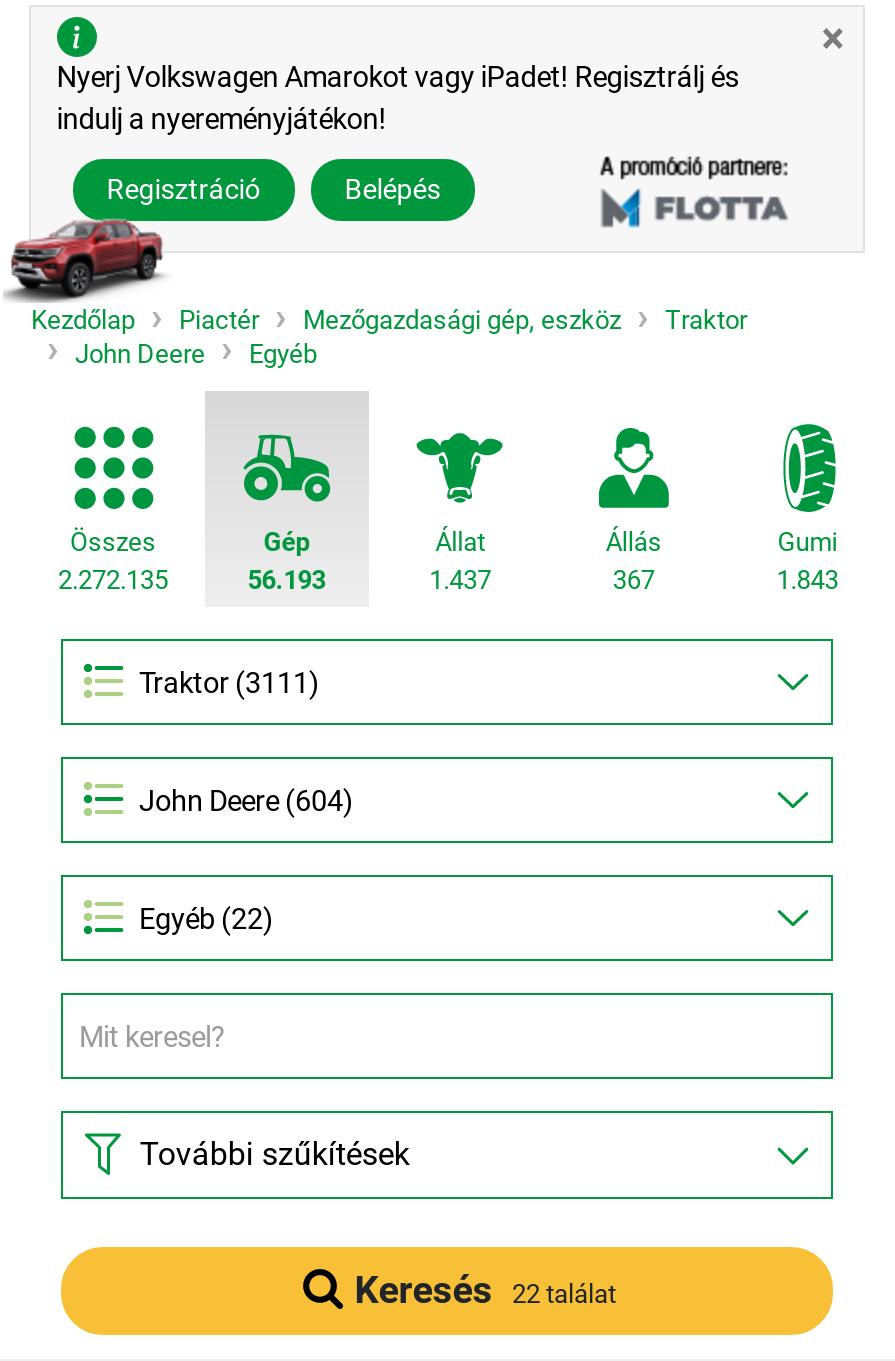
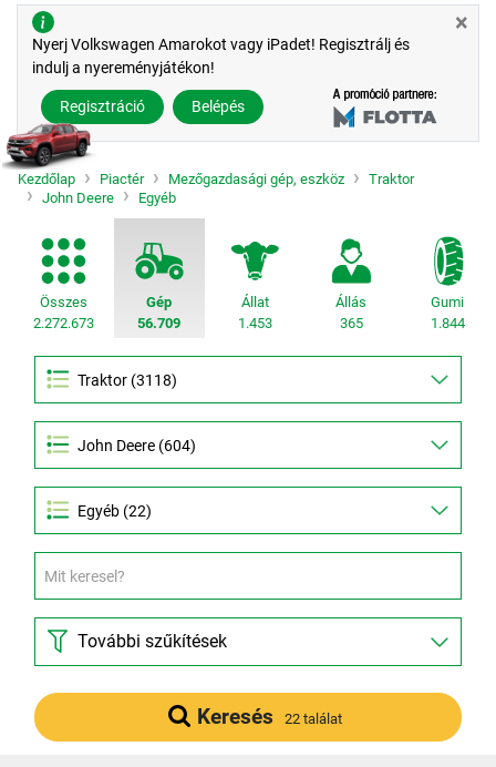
[58,565,168,595] 2.272.135 -> [33,315,94,332] 2.272.673
[248,565,326,595] 56.193 -> [138,315,181,332] 56.709
[429,565,491,595] 1.437 -> [238,315,272,332] 1.453
[613,565,655,595] 367 -> [340,315,363,332] 365
[776,565,838,595] 1.843 -> [430,315,465,332] 1.844

